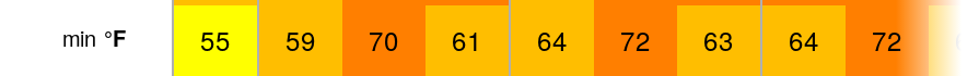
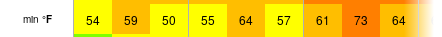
[200,20,231,56] 55 -> [86,10,100,27] 54
[369,20,399,56] 70 -> [162,10,176,27] 50
[452,20,482,56] 61 -> [201,10,215,27] 55
[620,20,734,56] 72 | 63 -> [277,10,368,27] 57 | 61 | 73
[872,20,902,56] 72 -> none

